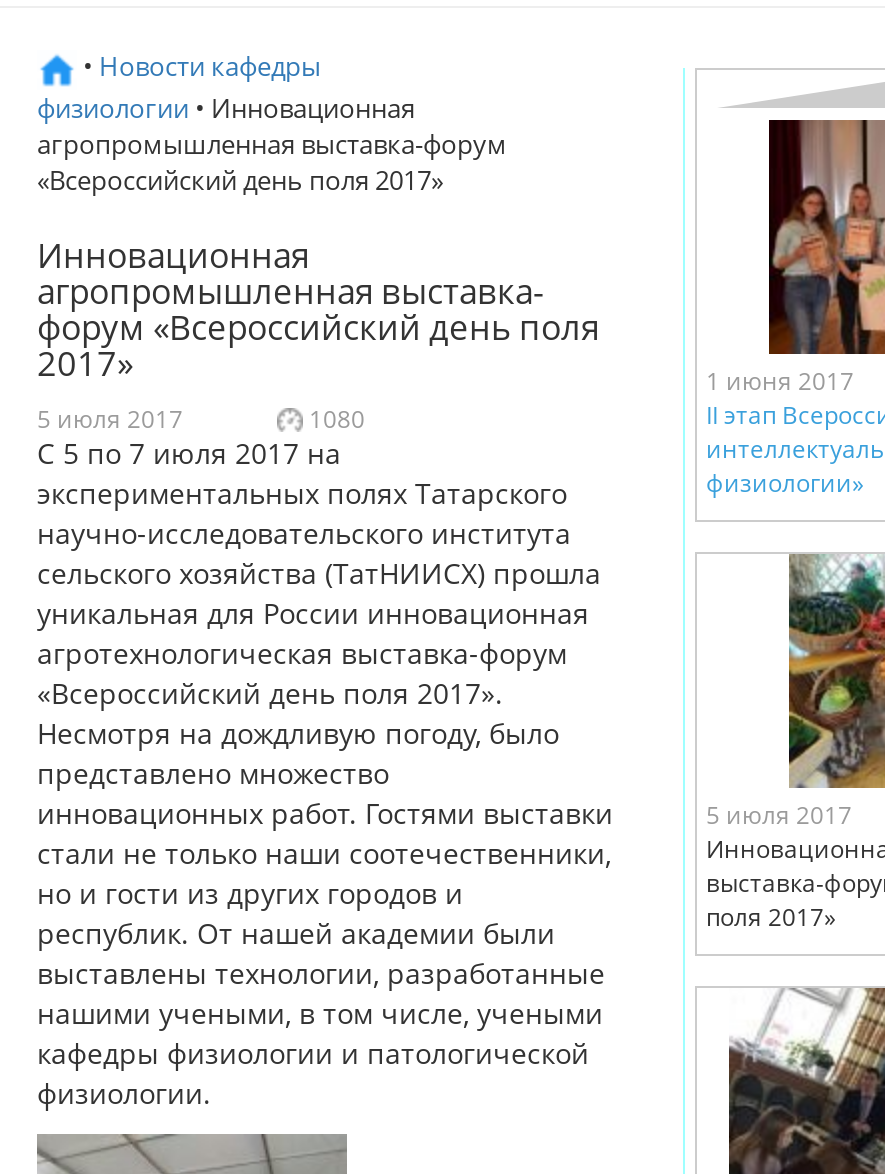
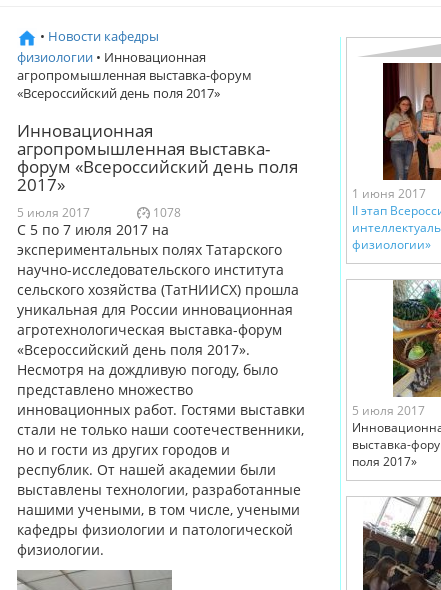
[309,402,365,436] 1080 -> [153,204,181,221] 1078

